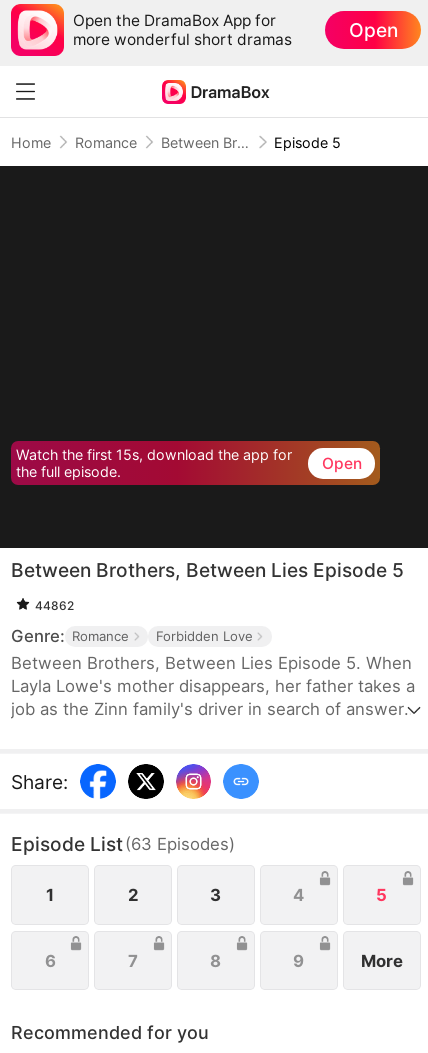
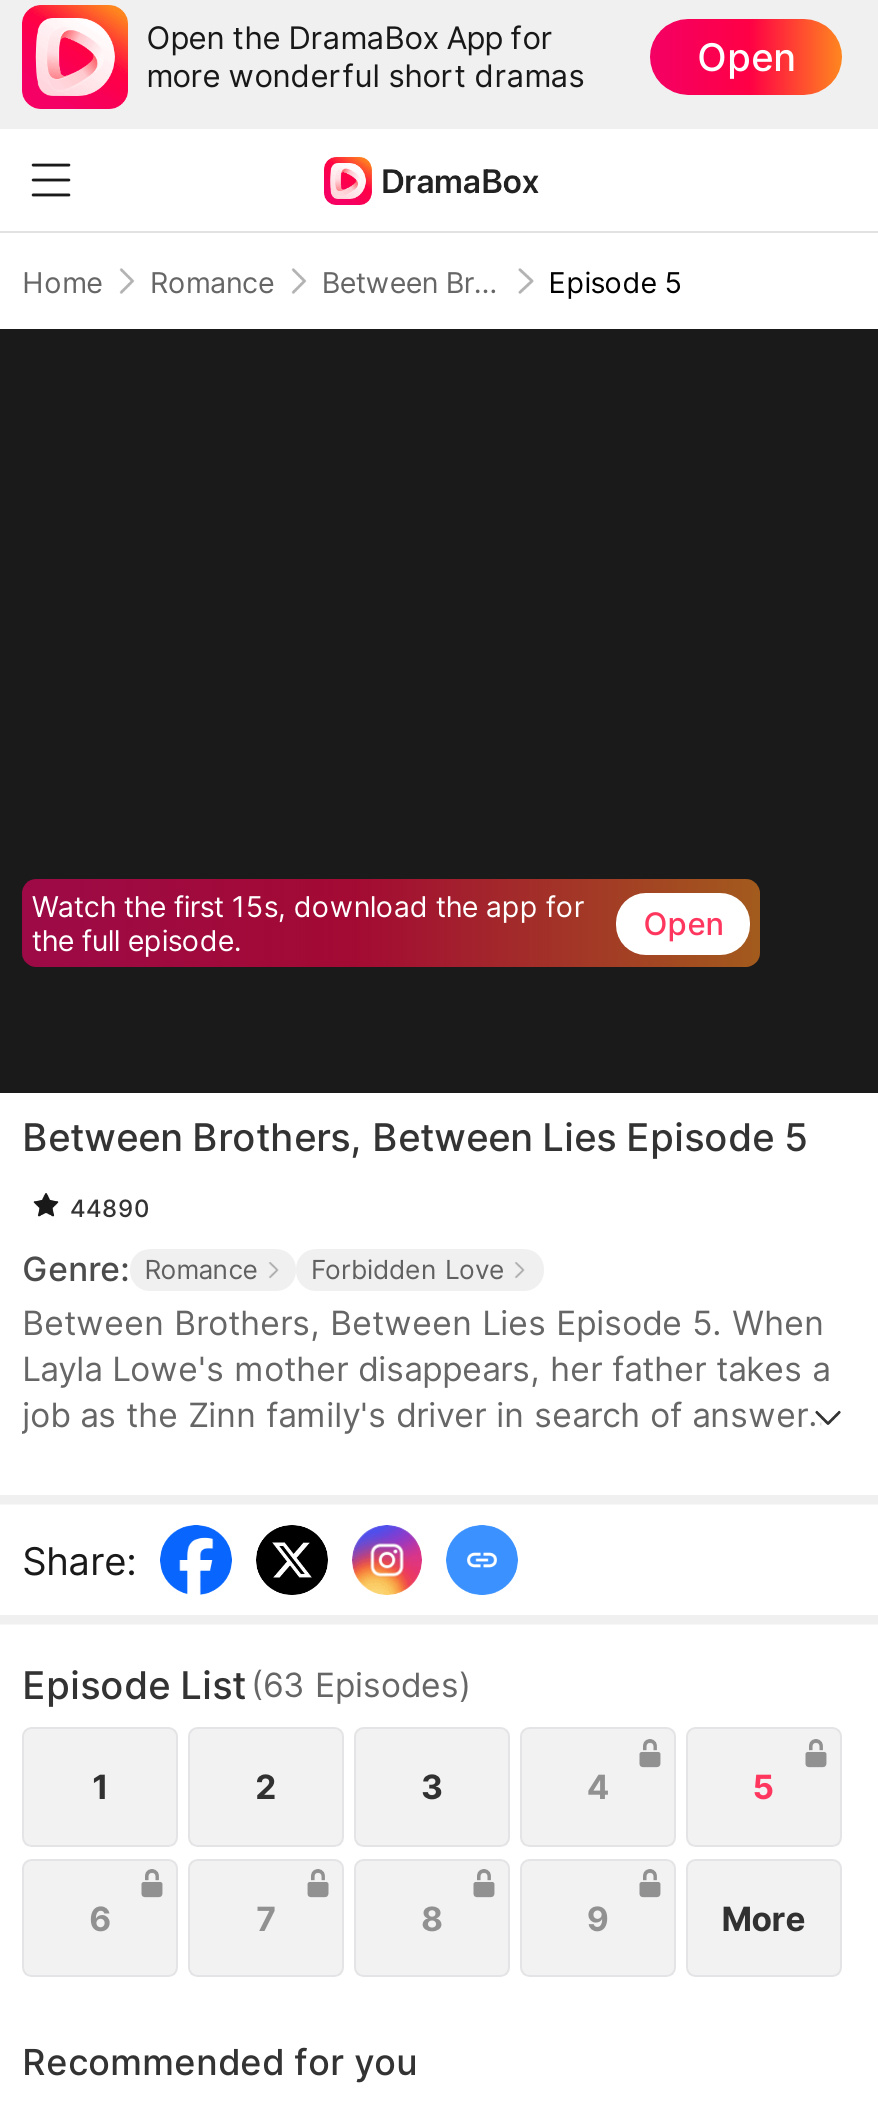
[35,598,74,613] 44862 -> [70,1192,150,1222] 44890

